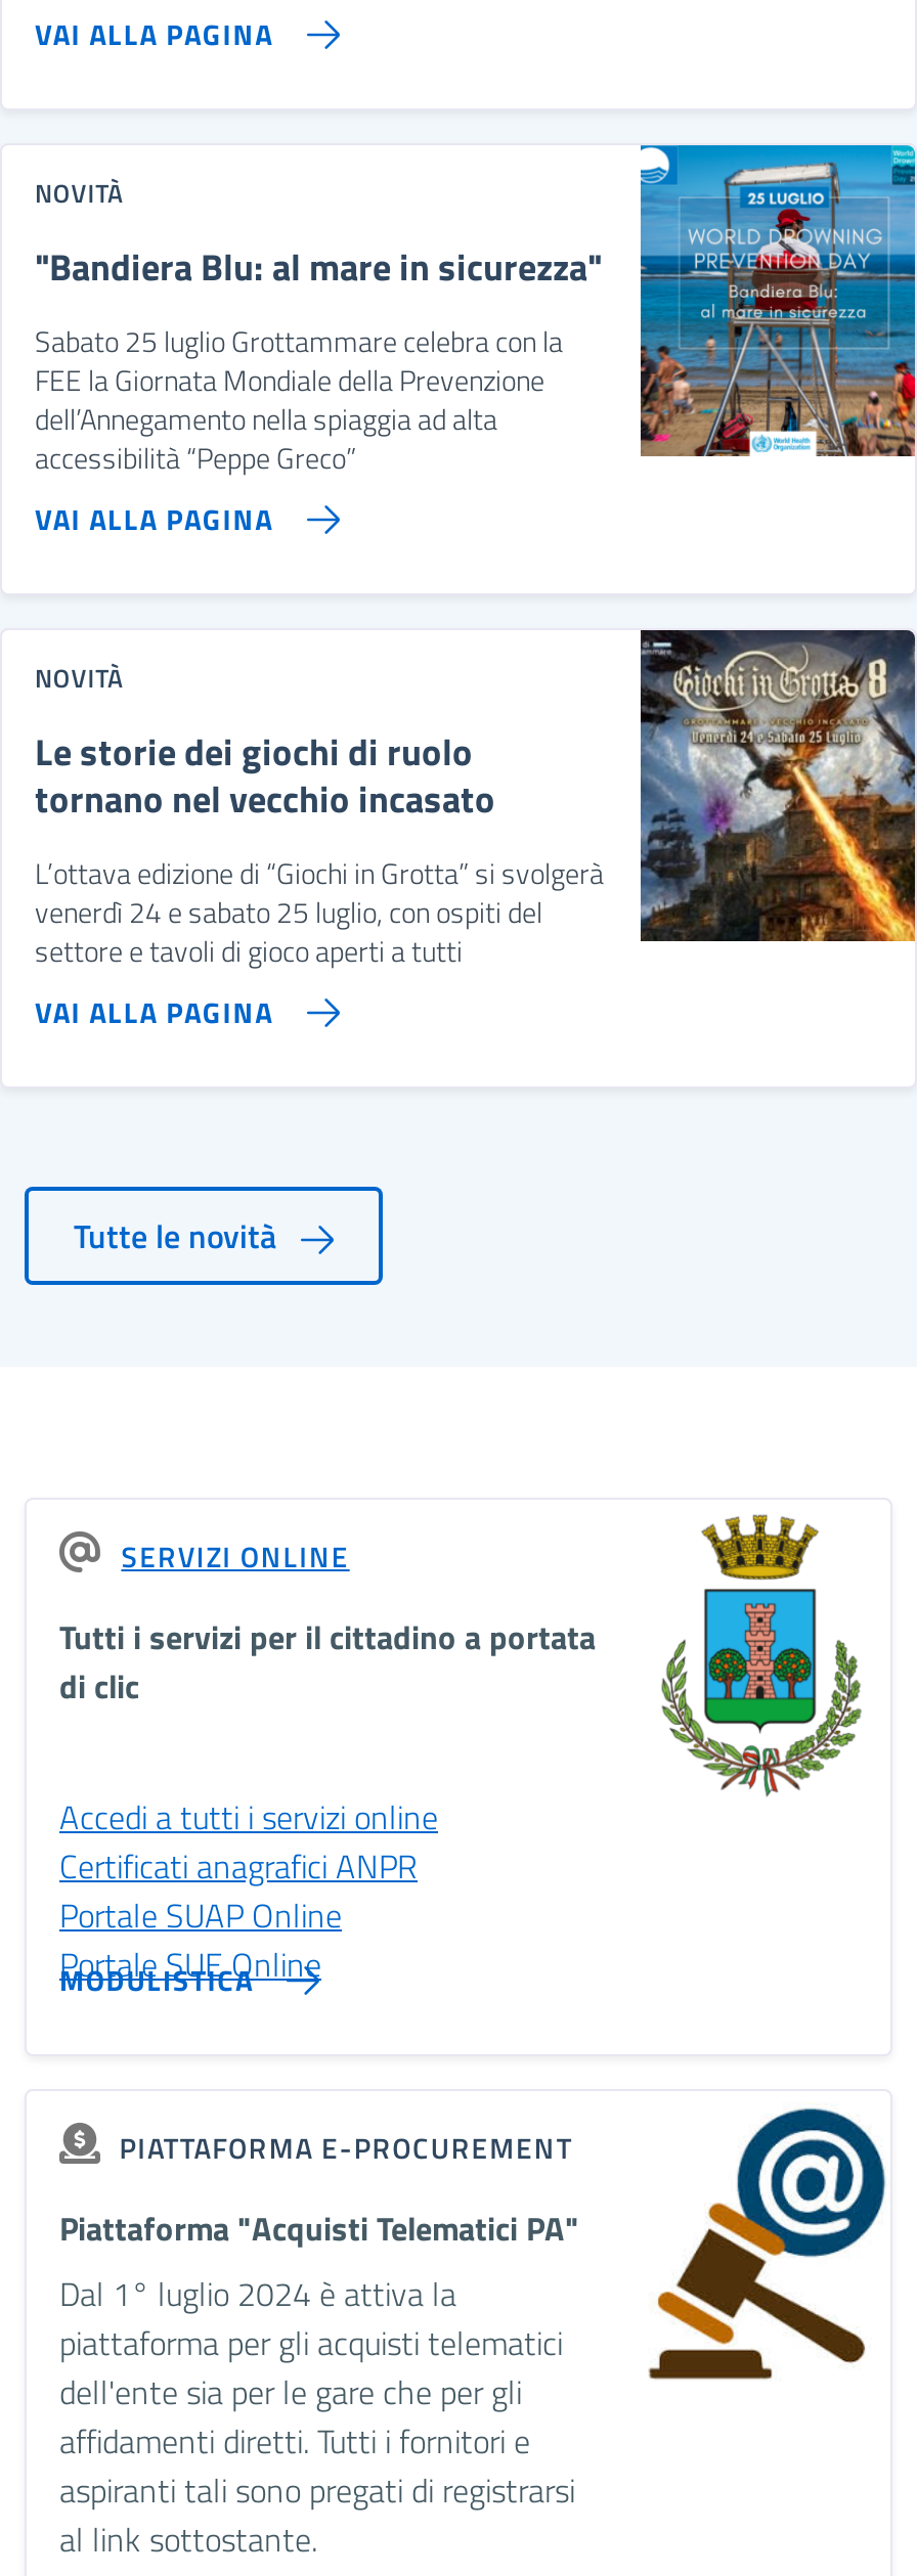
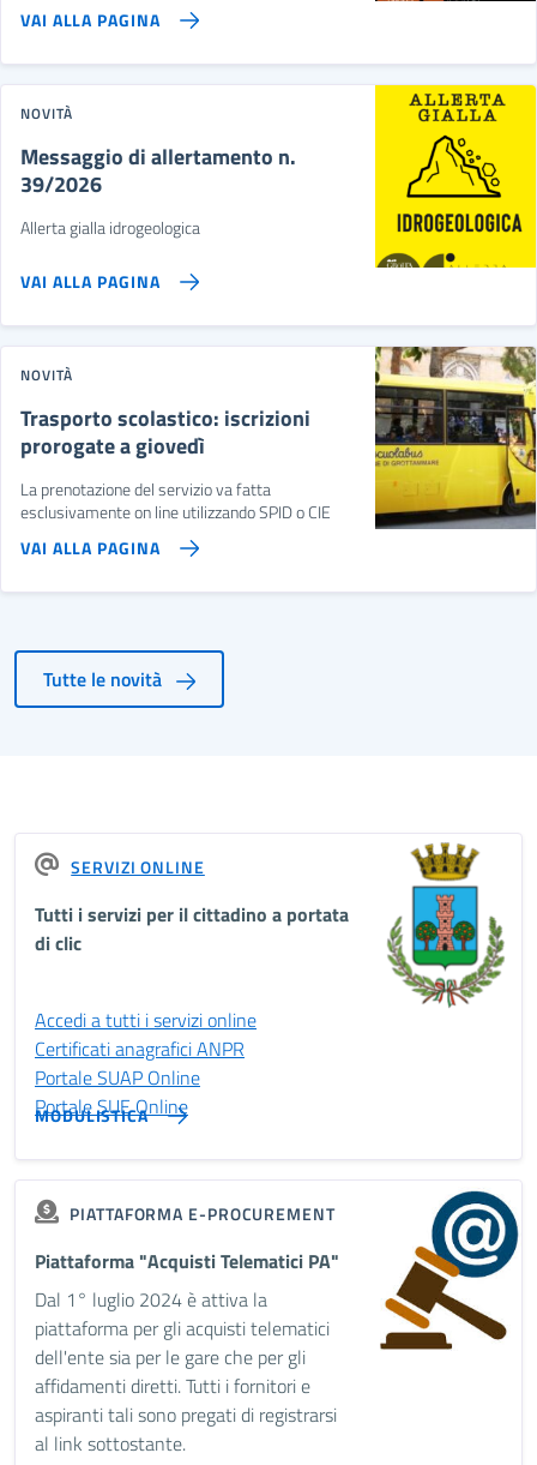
[639,143,911,458] [image] -> [374,84,533,269] [image]
[35,239,602,481] "Bandiera Blu: al mare in sicurezza" | Sabato 25 luglio Grottammare celebra con la | FEE la Giornata Mondiale della Prevenzione | dell’Annegamento nella spiaggia ad alta | accessibilità “Peppe Greco” -> [20,140,296,241] Messaggio di allertamento n. | 39/2026 | Allerta gialla idrogeologica
[35,628,911,974] [image] | Le storie dei giochi di ruolo | tornano nel vecchio incasato | L’ottava edizione di “Giochi in Grotta” si svolgerà | venerdì 24 e sabato 25 luglio, con ospiti del | settore e tavoli di gioco aperti a tutti -> [20,346,533,530] [image] | Trasporto scolastico: iscrizioni | prorogate a giovedì | La prenotazione del servizio va fatta | esclusivamente on line utilizzando SPID o CIE

